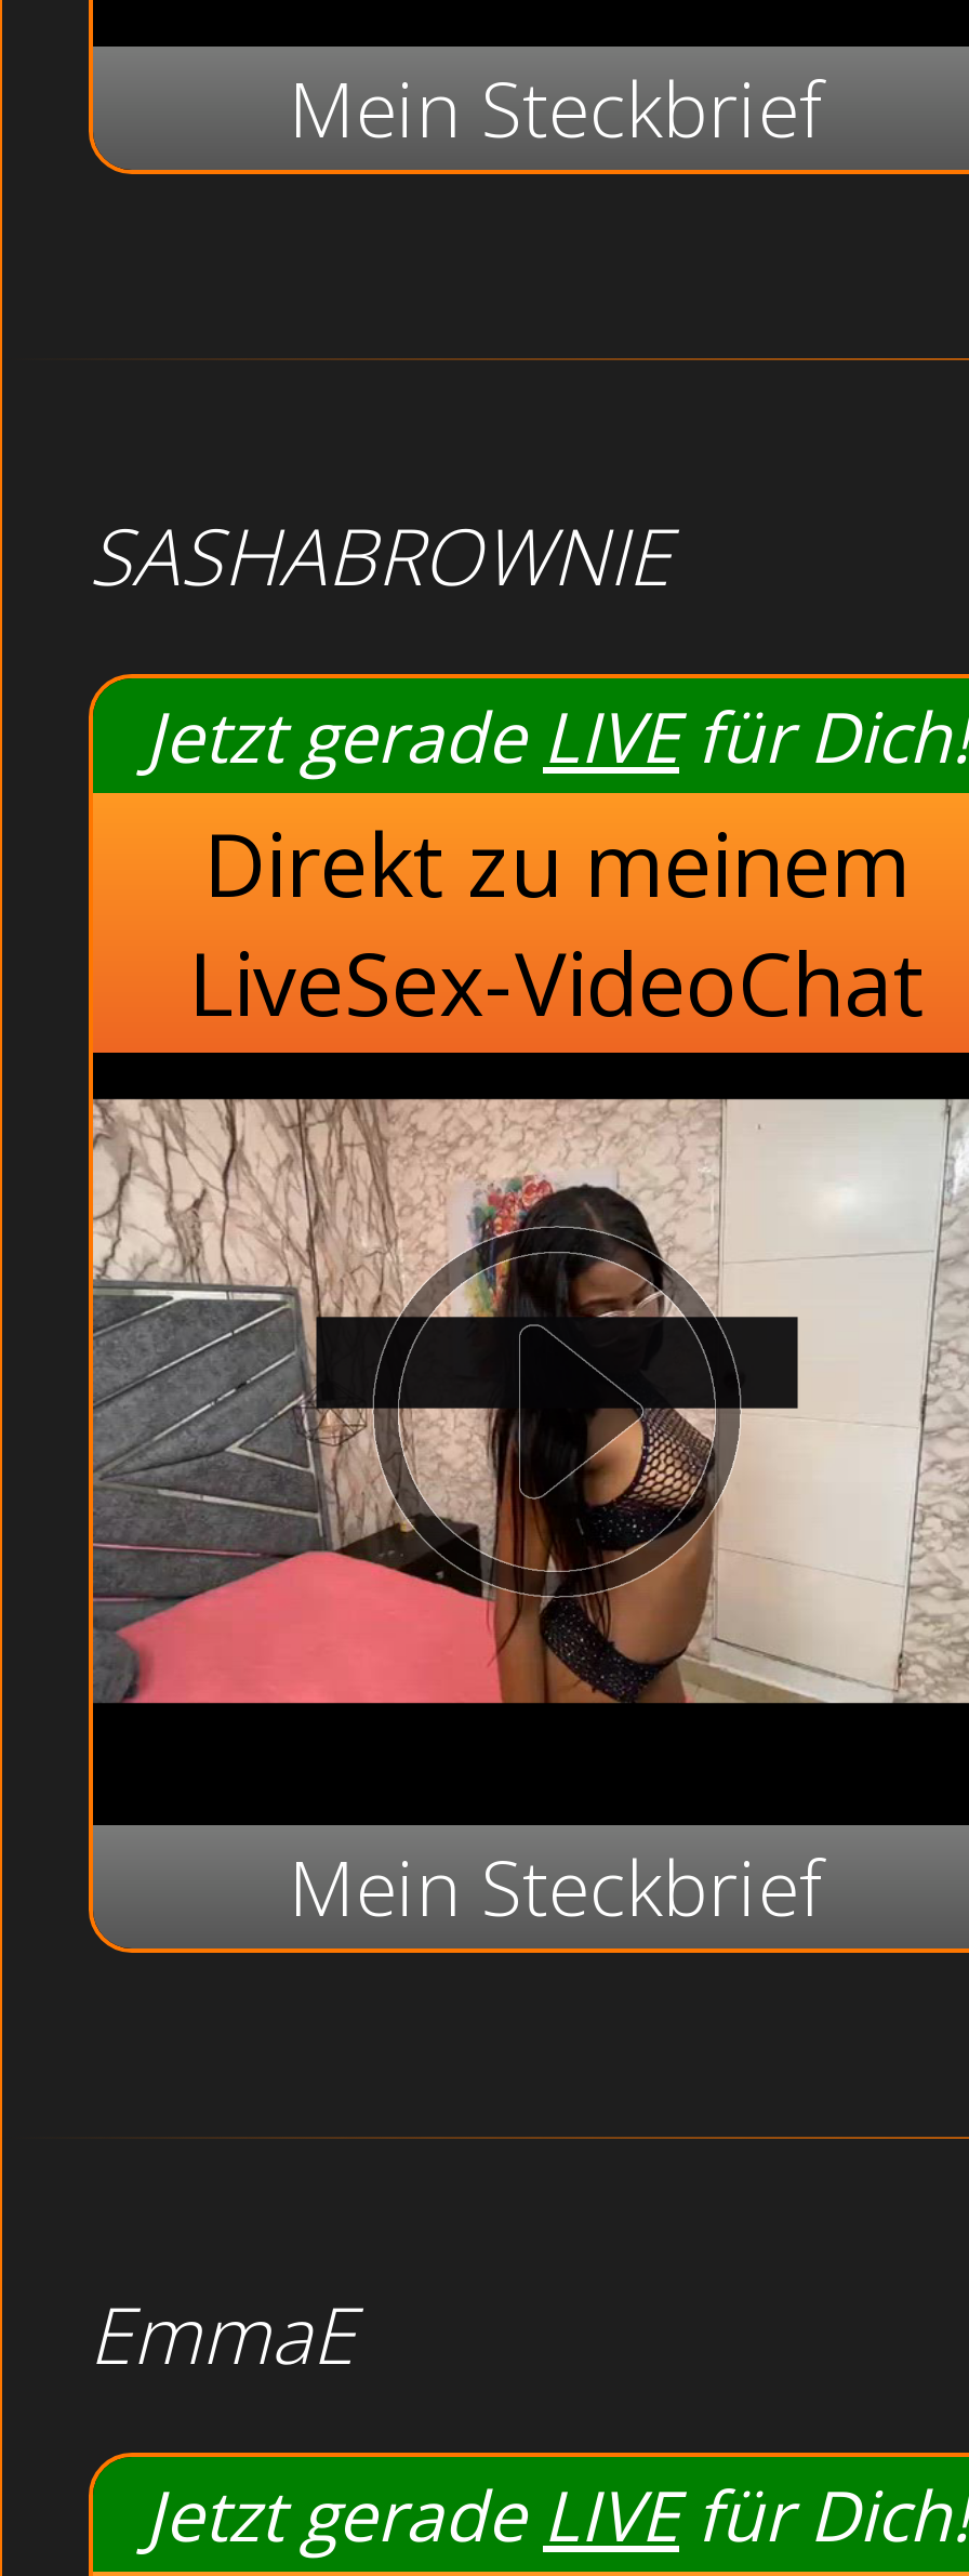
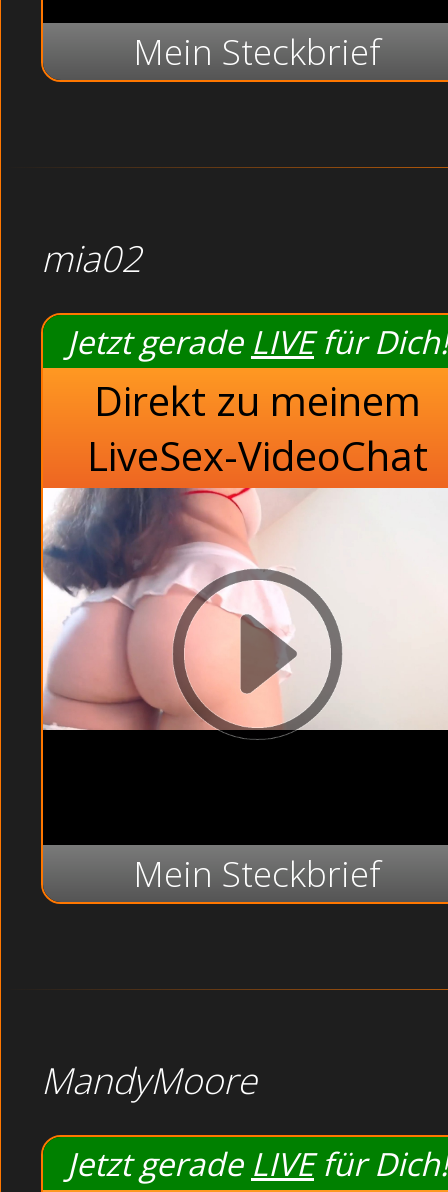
[89,504,671,610] SASHABROWNIE -> [41,234,142,283] mia02
[91,1051,963,1706] [image] -> [42,487,445,789] [image]
[89,2283,355,2389] EmmaE -> [41,1056,257,1105] MandyMoore

